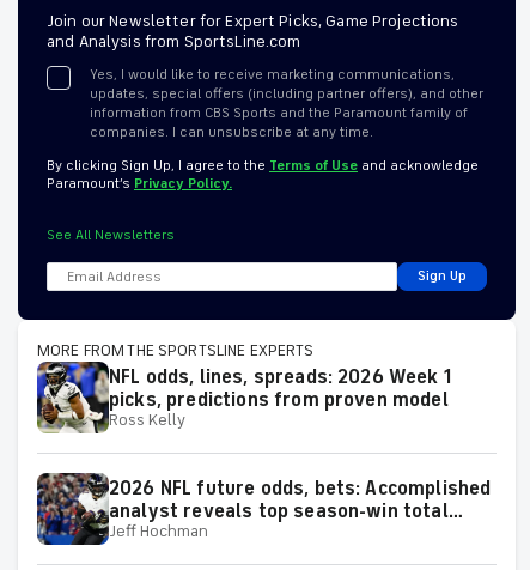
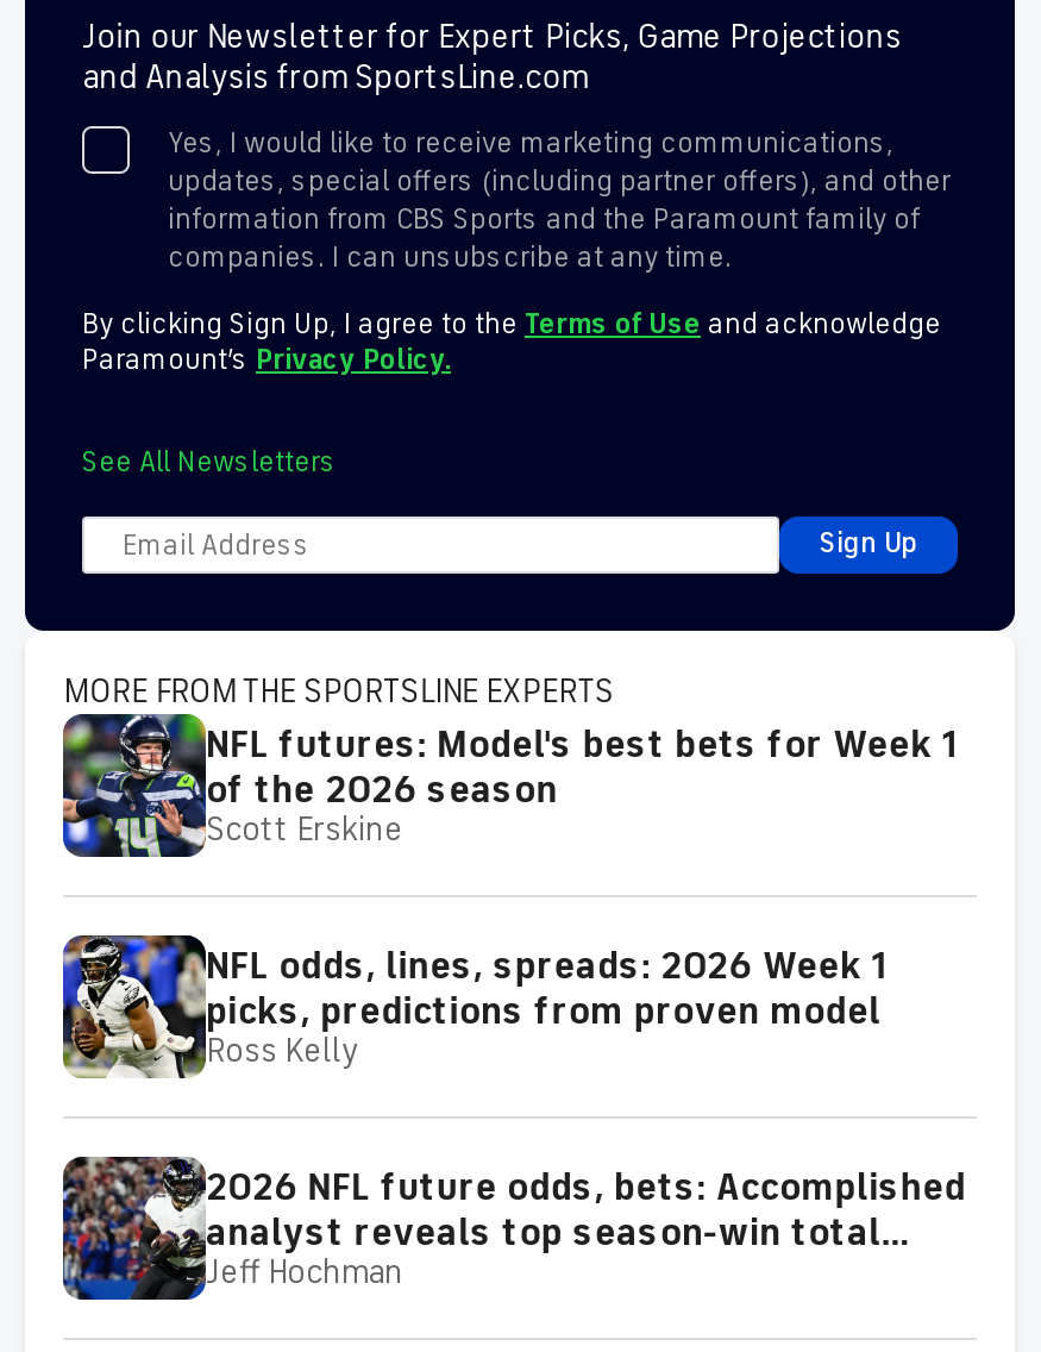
none -> [61,719,957,859] [image] | NFL futures: Model's best bets for Week 1 | of the 2026 season | Scott Erskine

